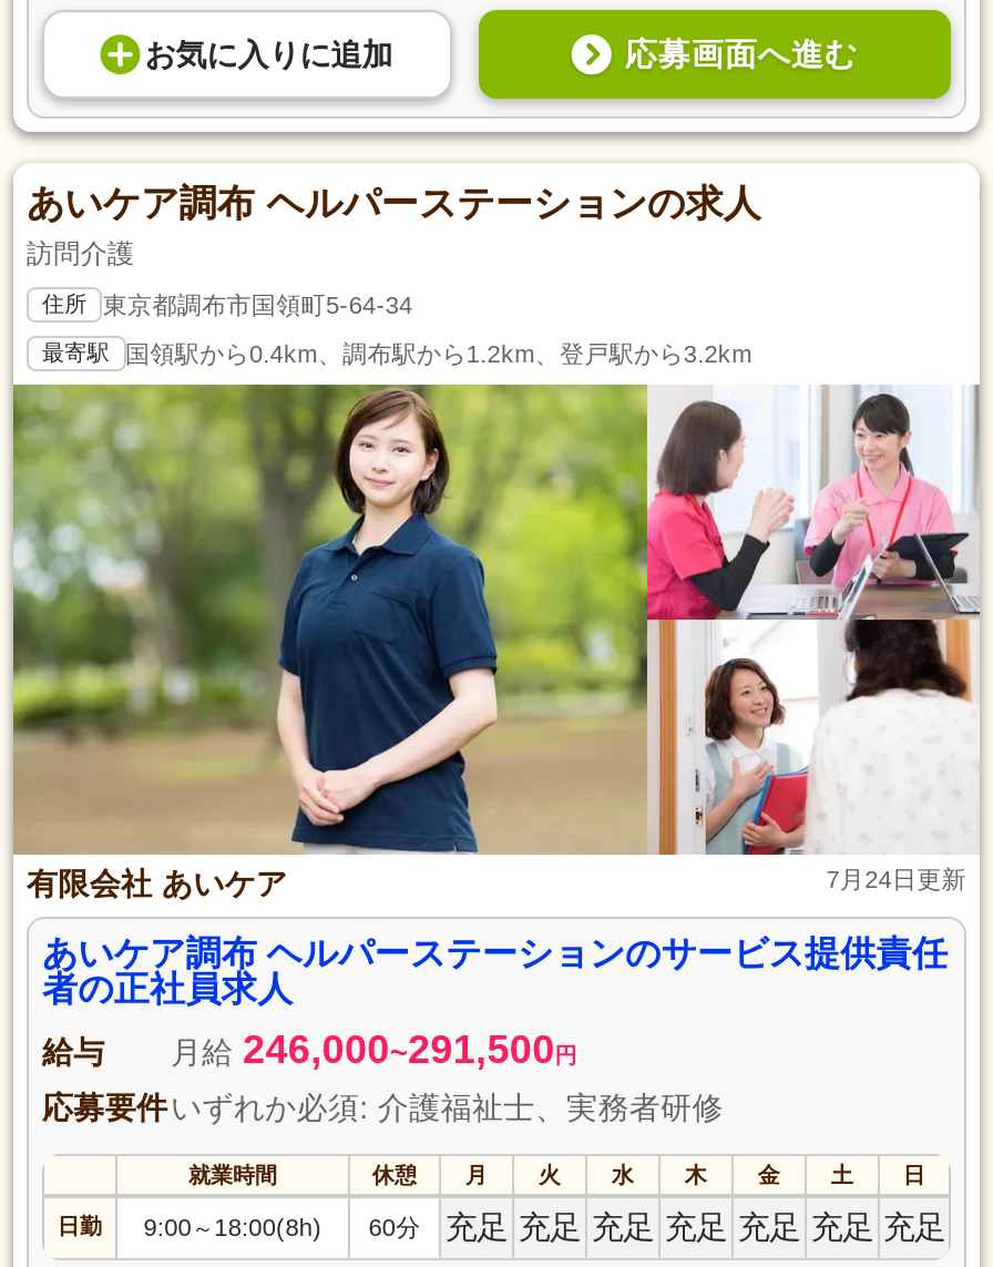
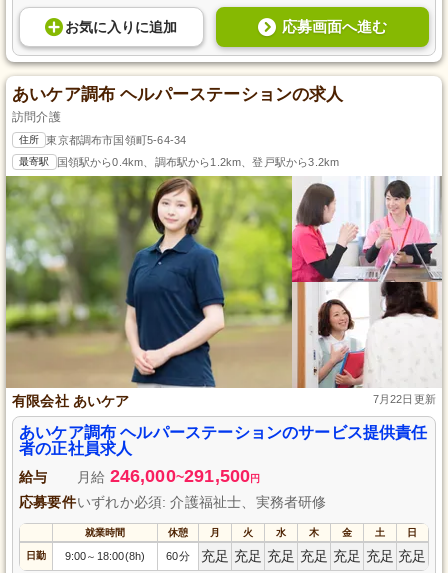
[826,866,966,892] 7月24日更新 -> [373,393,436,405] 7月22日更新

